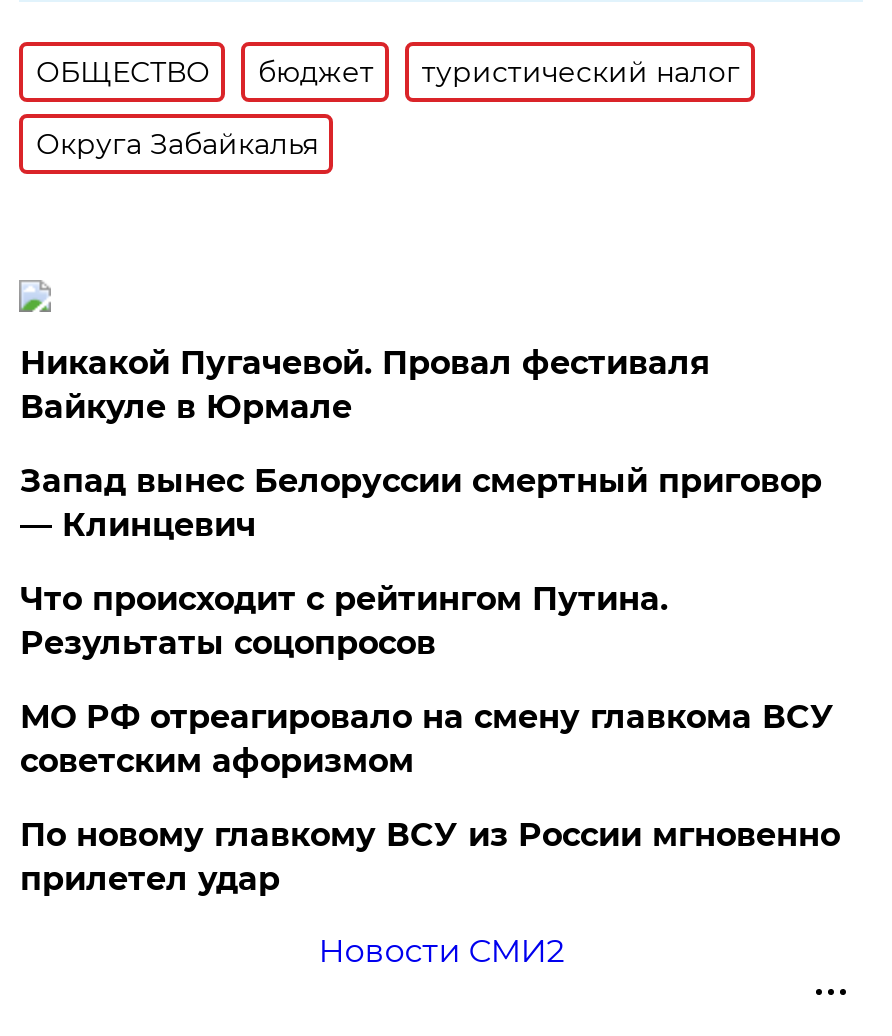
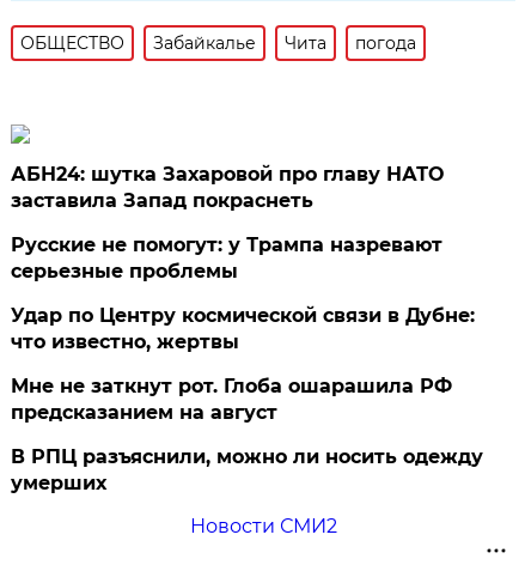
[36,54,740,162] бюджет | туристический налог | Округа Забайкалья -> [154,32,417,54] Забайкалье | Чита | погода
[20,344,840,898] Никакой Пугачевой. Провал фестиваля | Вайкуле в Юрмале | Запад вынес Белоруссии смертный приговор | — Клинцевич | Что происходит с рейтингом Путина. | Результаты соцопросов | МО РФ отреагировало на смену главкома ВСУ | советским афоризмом | По новому главкому ВСУ из России мгновенно | прилетел удар -> [11,163,484,494] АБН24: шутка Захаровой про главу НАТО | заставила Запад покраснеть | Русские не помогут: у Трампа назревают | серьезные проблемы | Удар по Центру космической связи в Дубне: | что известно, жертвы | Мне не заткнут рот. Глоба ошарашила РФ | предсказанием на август | В РПЦ разъяснили, можно ли носить одежду | умерших

